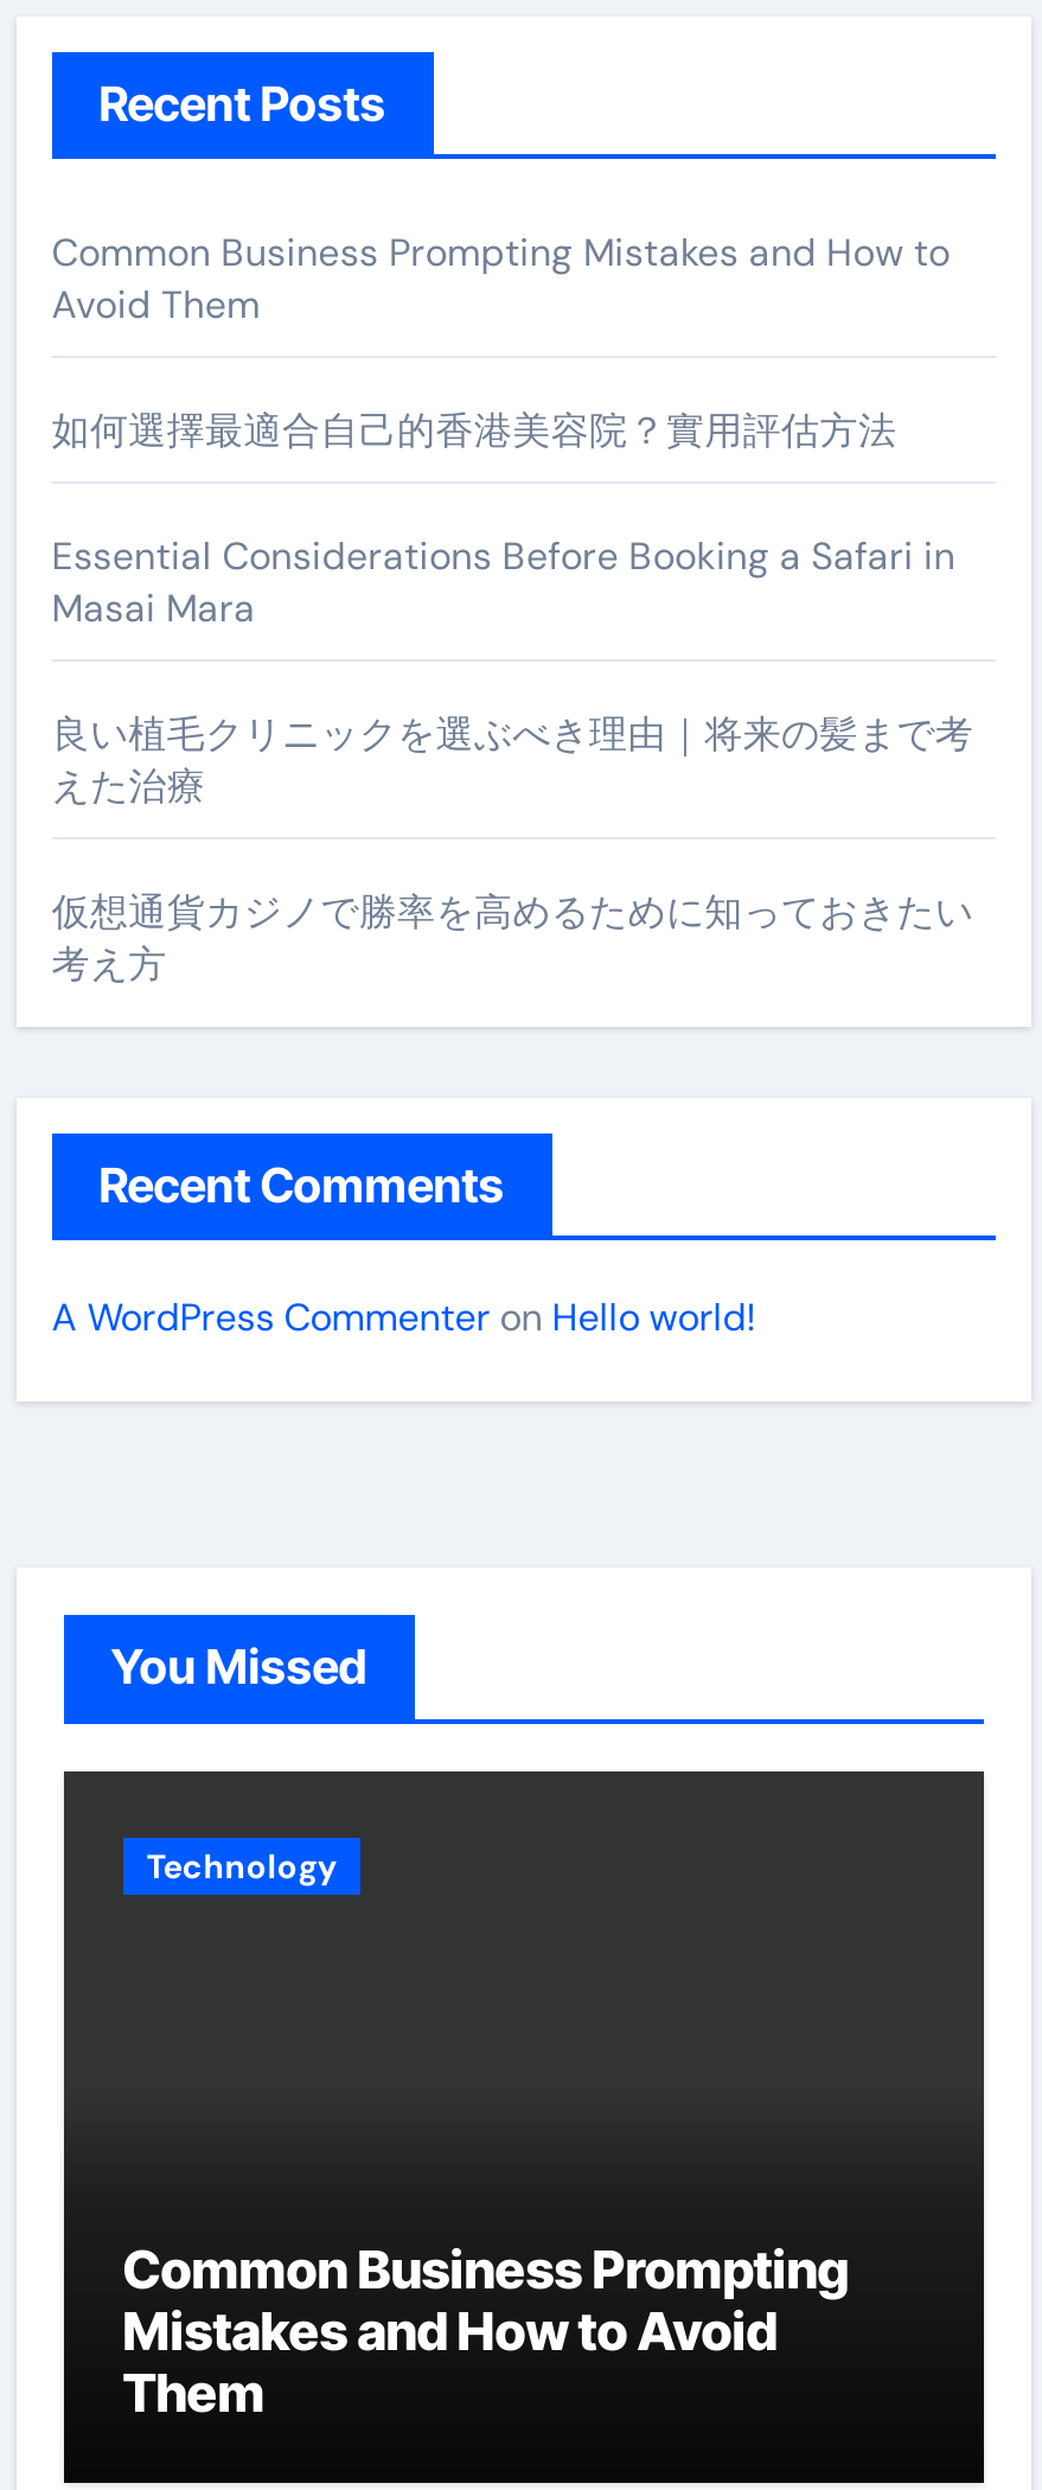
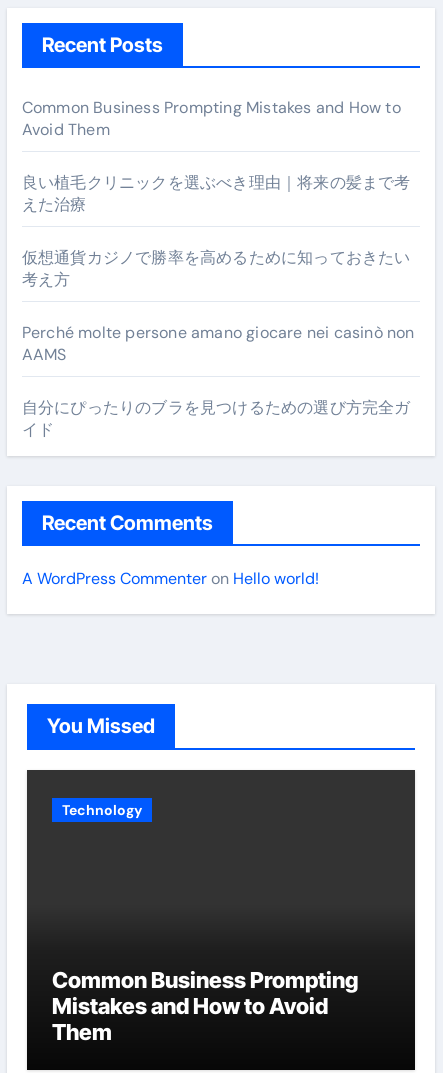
[52,406,955,633] 如何選擇最適合自己的香港美容院？實用評估方法 | Essential Considerations Before Booking a Safari in | Masai Mara -> none
moved [52,709,973,989] -> [22,172,411,290]: 良い植毛クリニックを選ぶべき理由｜将来の髪まで考 | えた治療 | 仮想通貨カジノで勝率を高めるために知っておきたい | 考え方
none -> [22,322,415,440] Perché molte persone amano giocare nei casinò non | AAMS | 自分にぴったりのブラを見つけるための選び方完全ガ | イド

